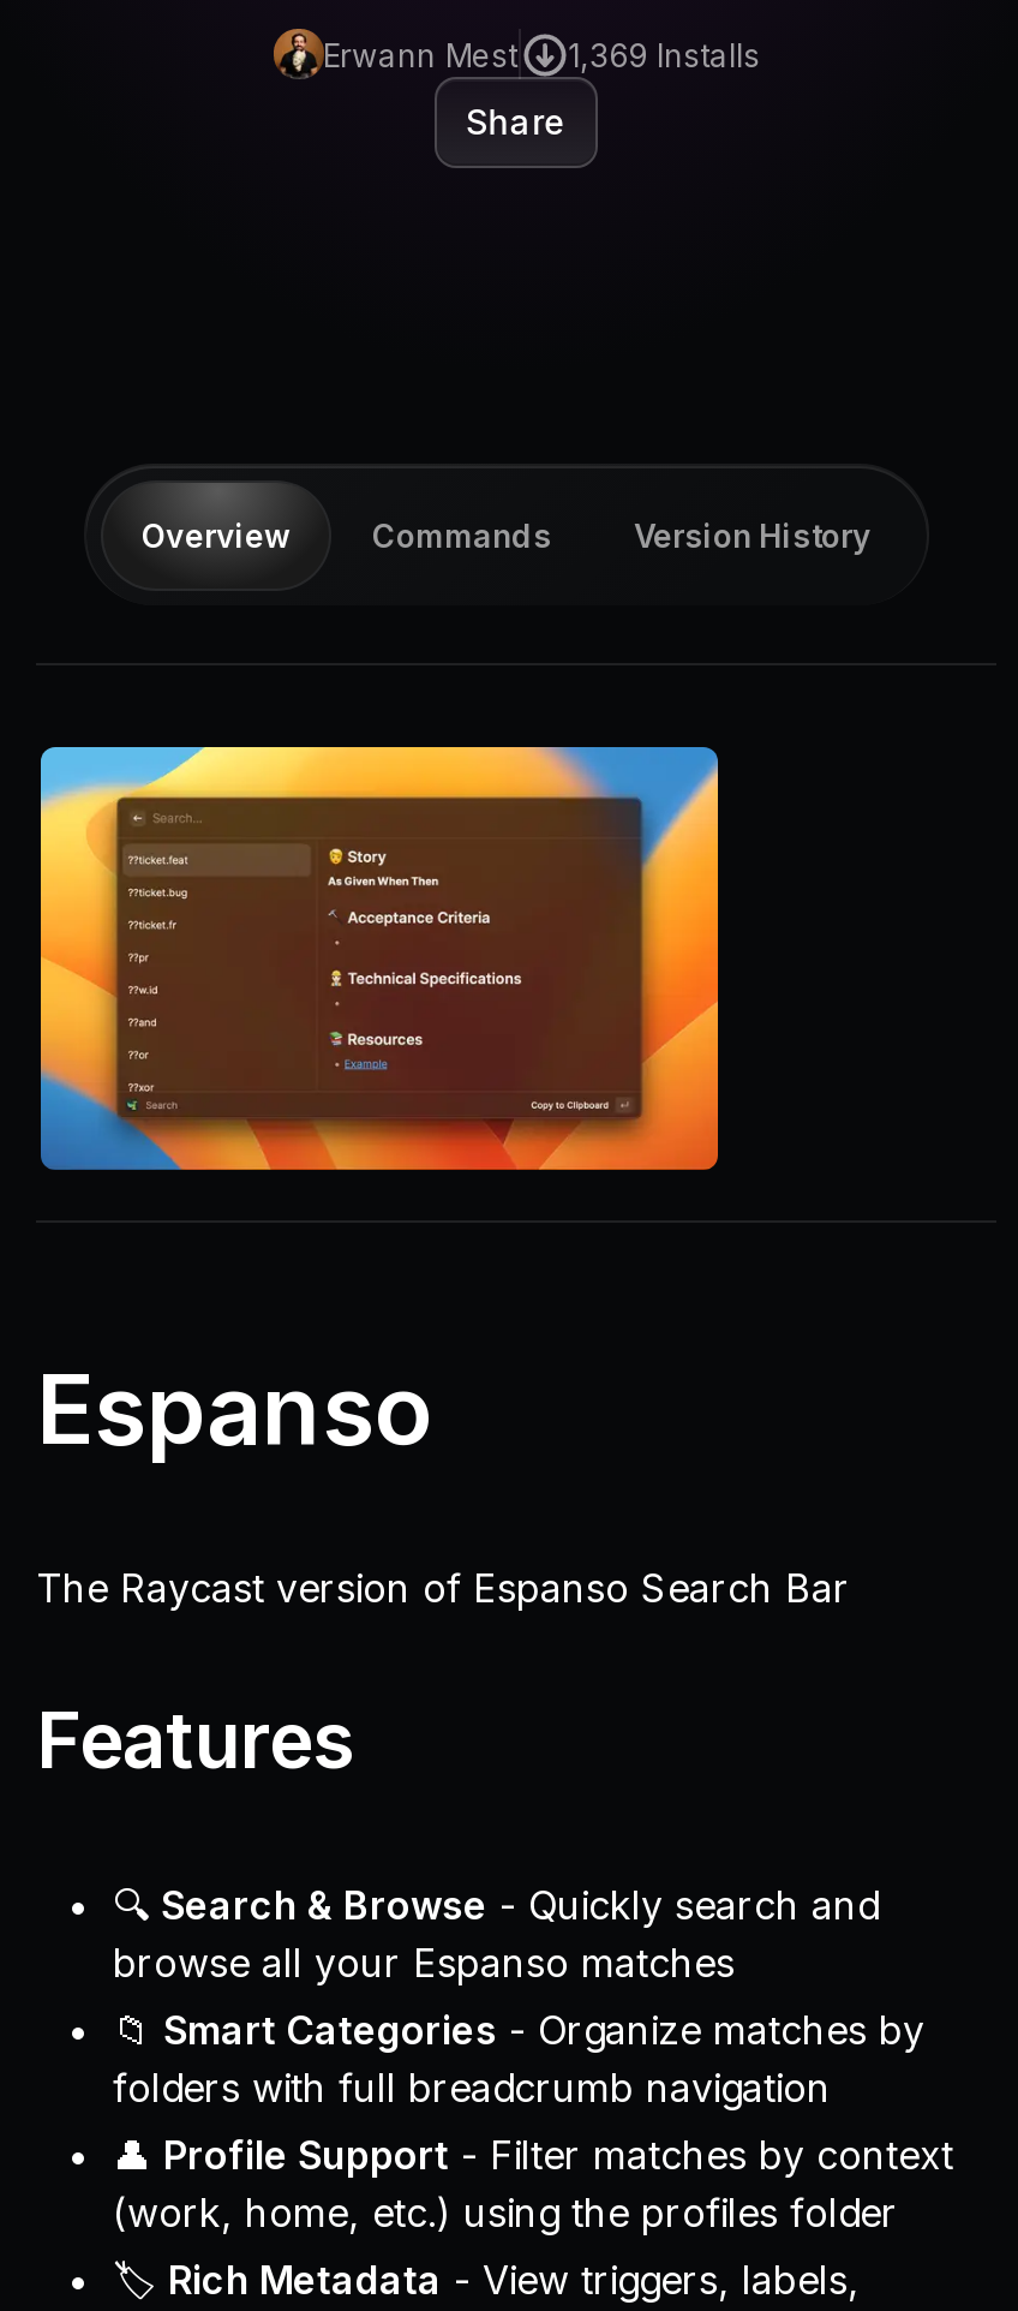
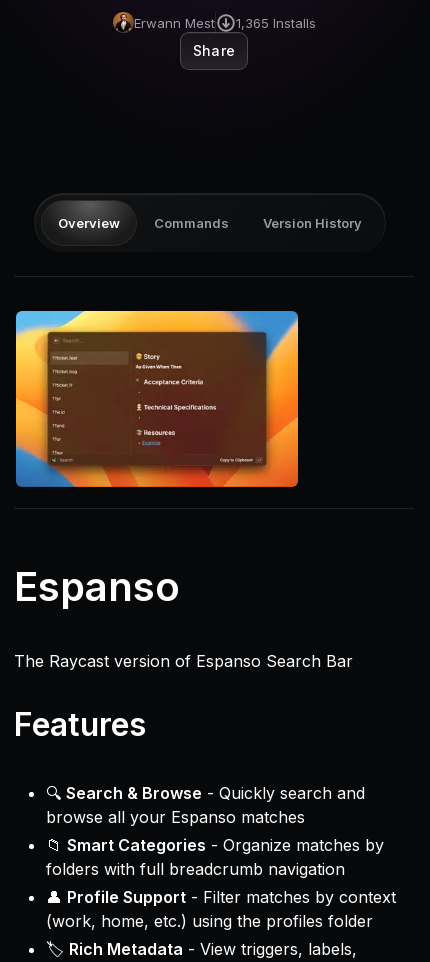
[323,35,760,73] Erwann Mest 1,369 Installs -> [133,14,315,30] Erwann Mest 1,365 Installs

